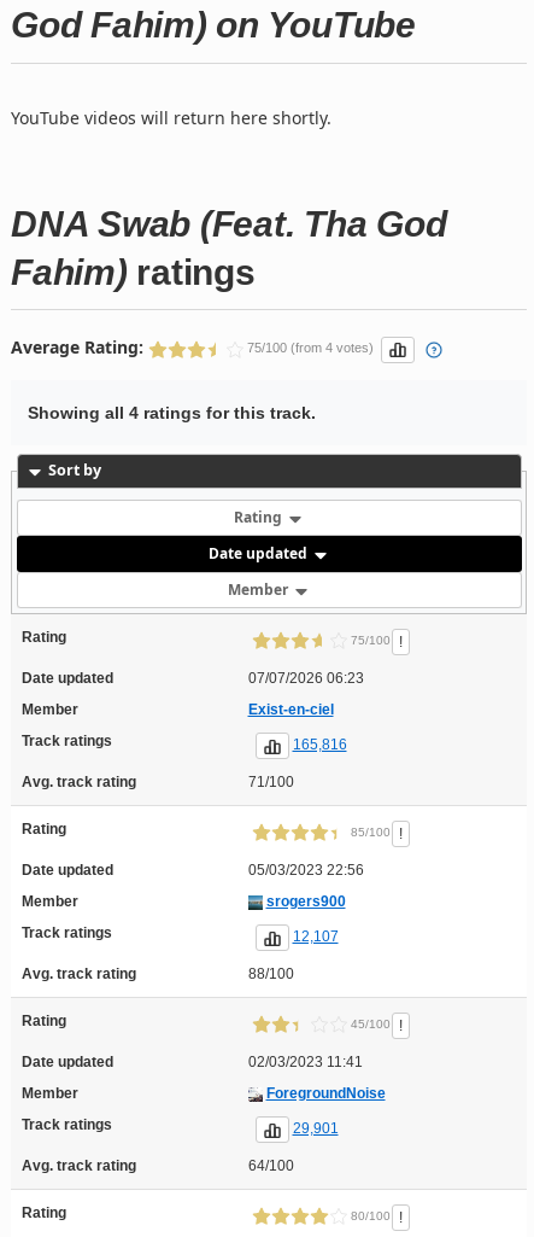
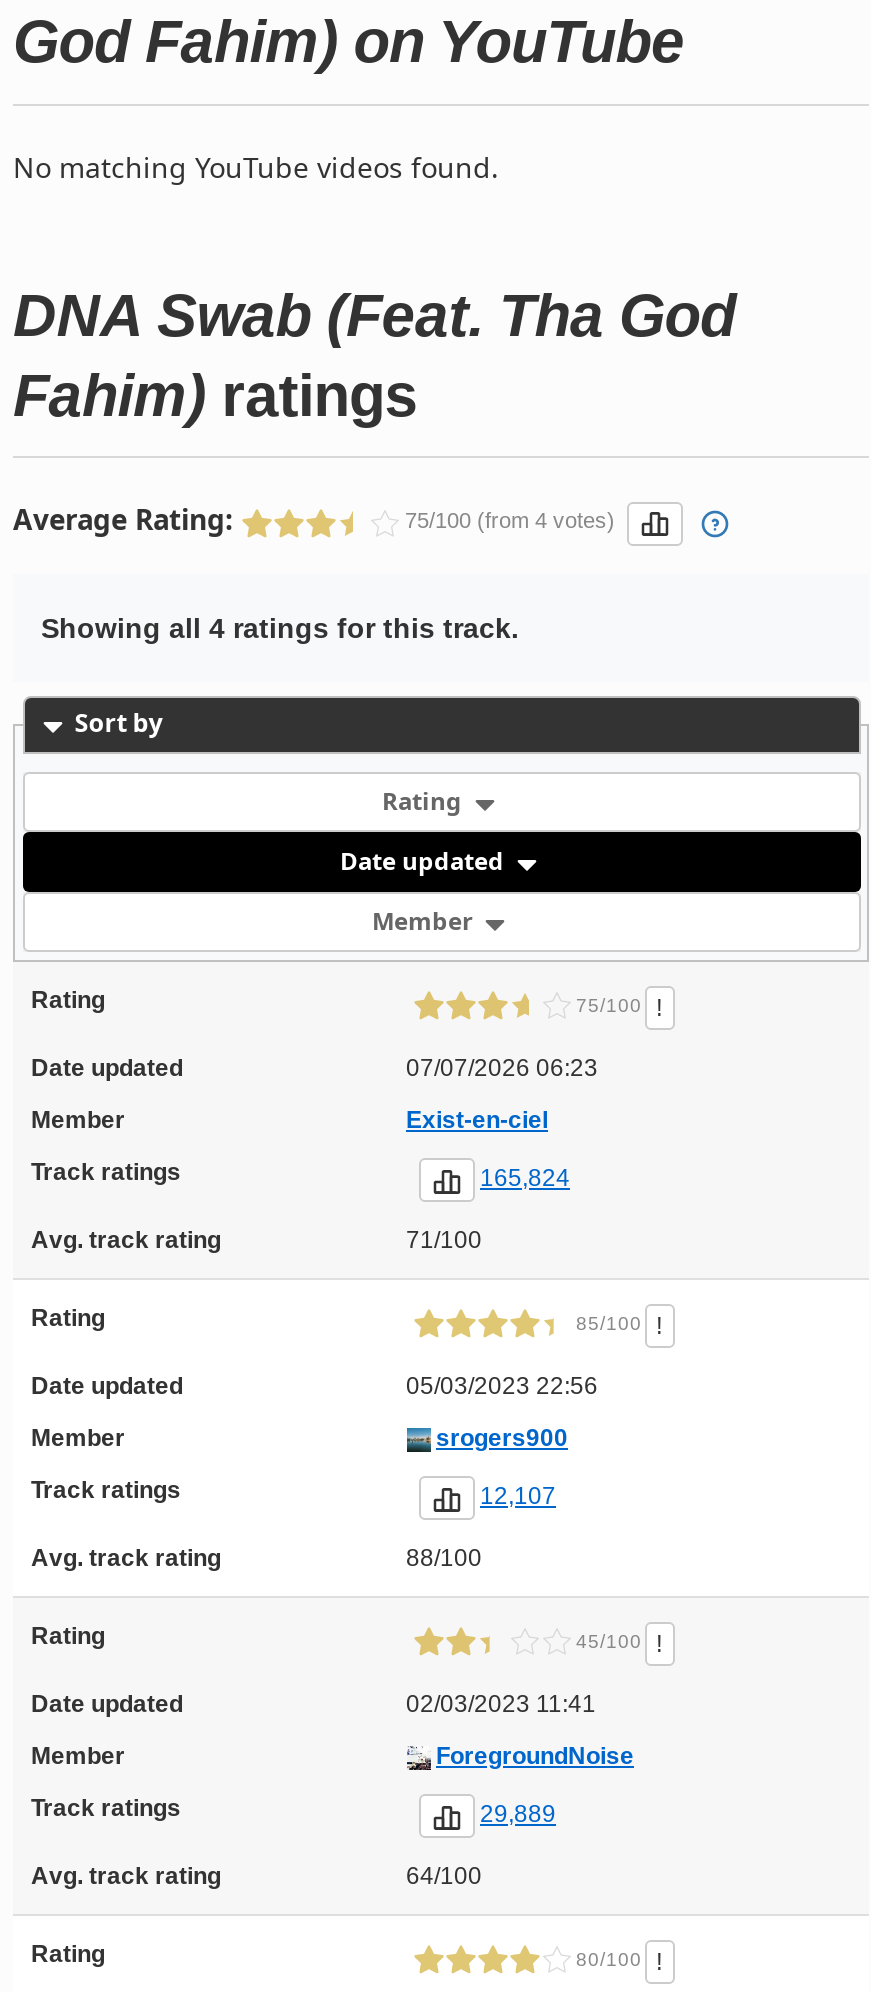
[11,106,331,129] YouTube videos will return here shortly. -> [13,148,499,186] No matching YouTube videos found.
[292,736,347,753] 165,816 -> [480,1164,570,1192] 165,824
[292,1120,338,1137] 29,901 -> [480,1800,556,1828] 29,889

